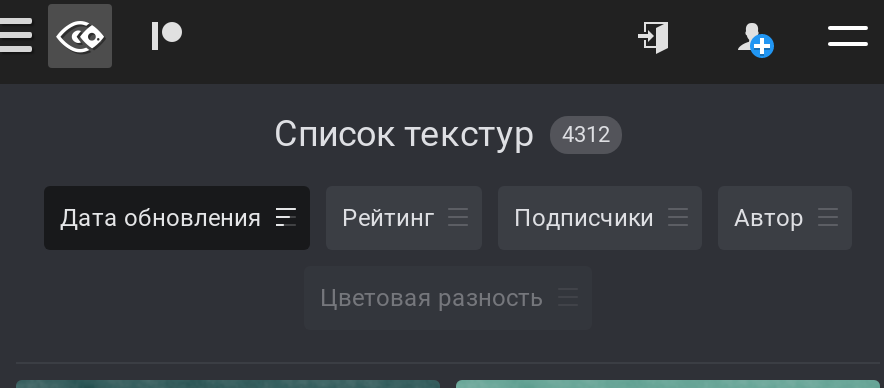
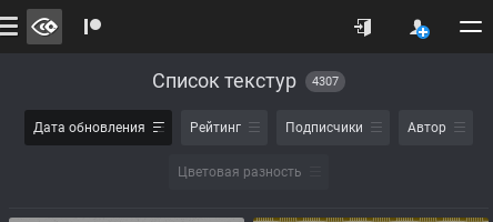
[274,112,610,154] Список текстур 4312 -> [152,69,339,92] Список текстур 4307

